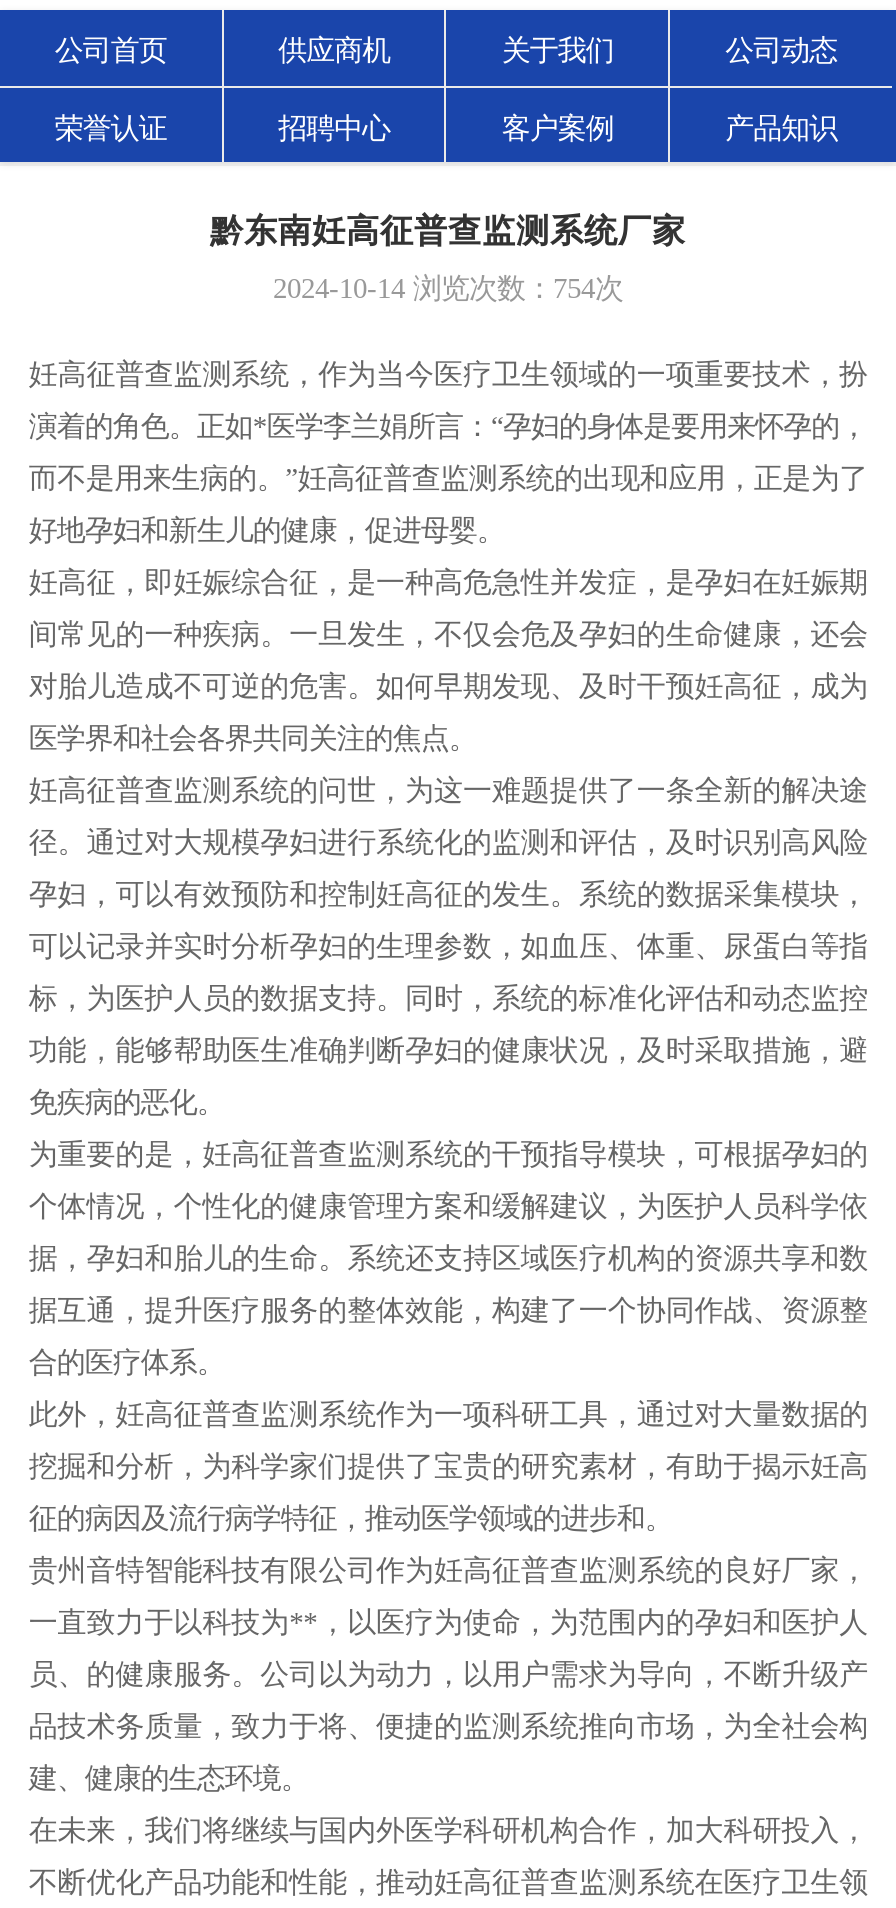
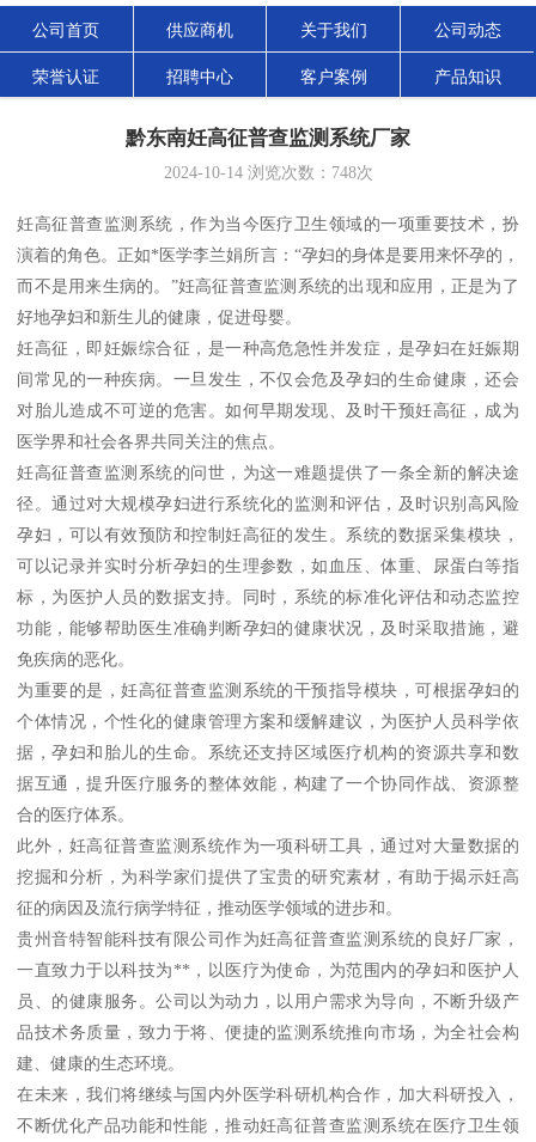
[273,273,623,305] 2024-10-14浏览次数：754次 -> [163,163,373,182] 2024-10-14浏览次数：748次

